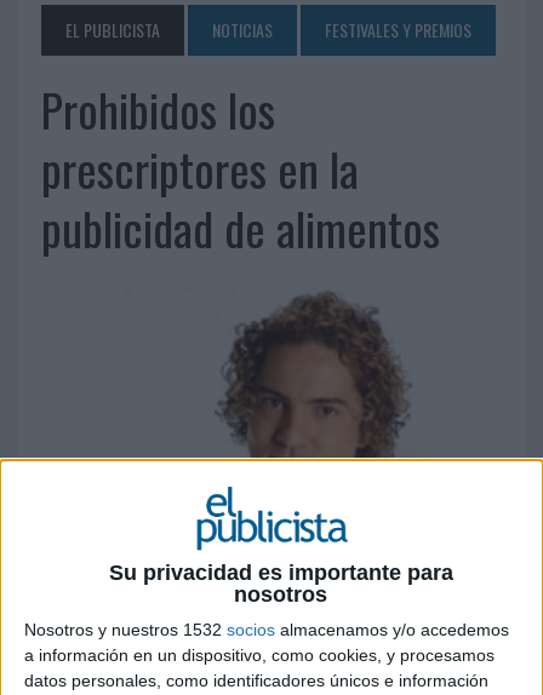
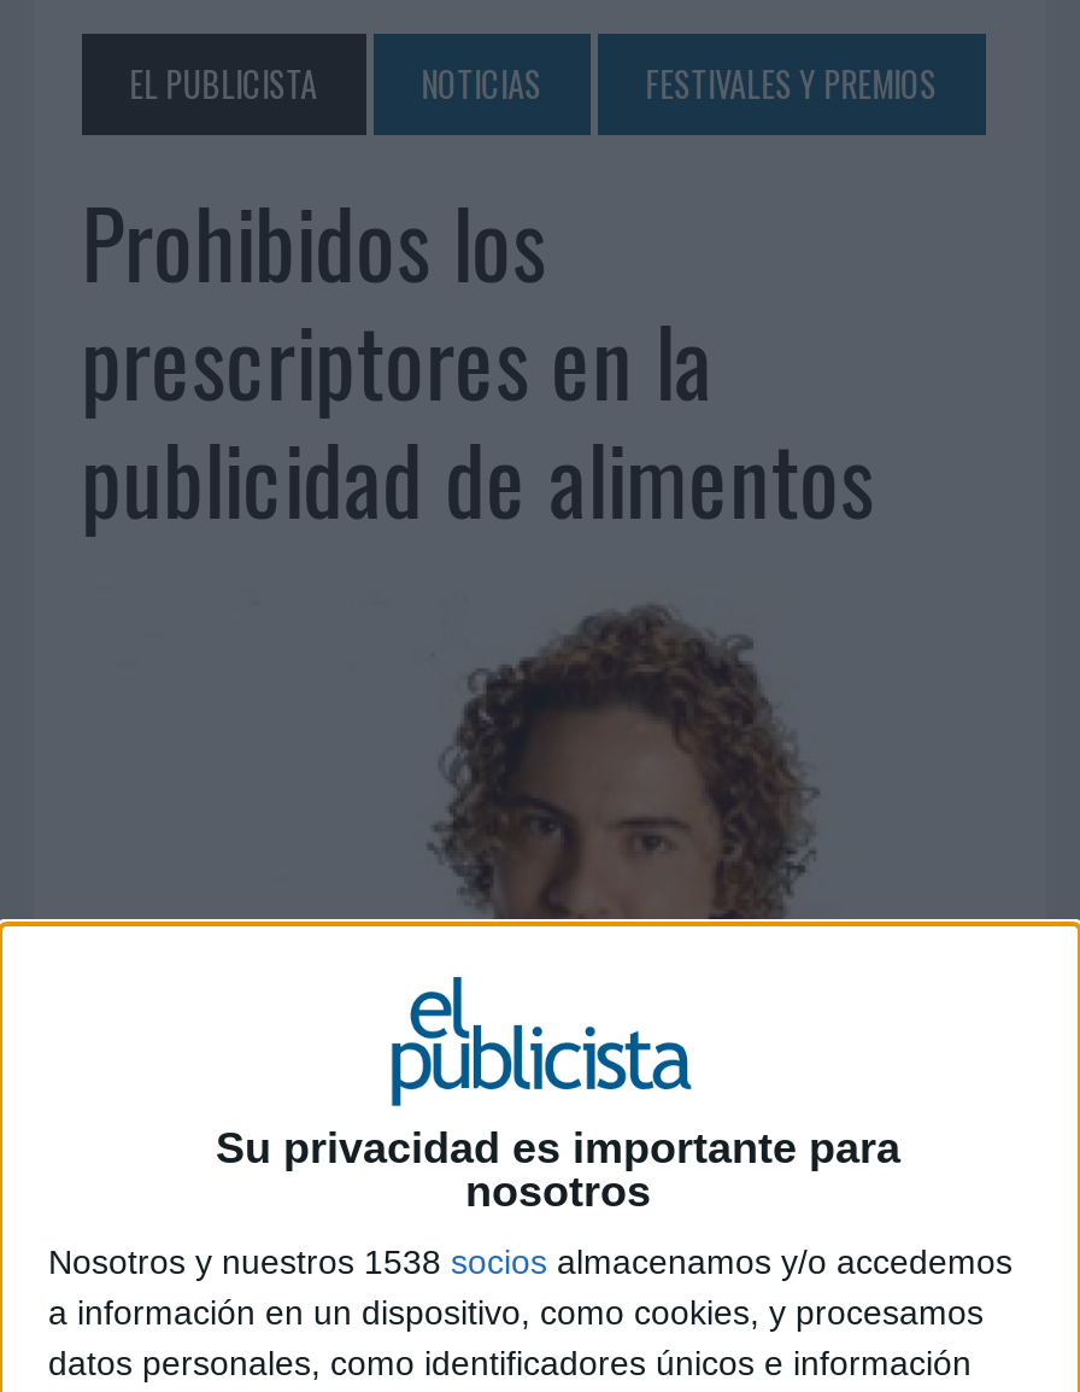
[24,620,509,639] Nosotros y nuestros 1532 socios almacenamos y/o accedemos -> [48,1243,1012,1281] Nosotros y nuestros 1538 socios almacenamos y/o accedemos

